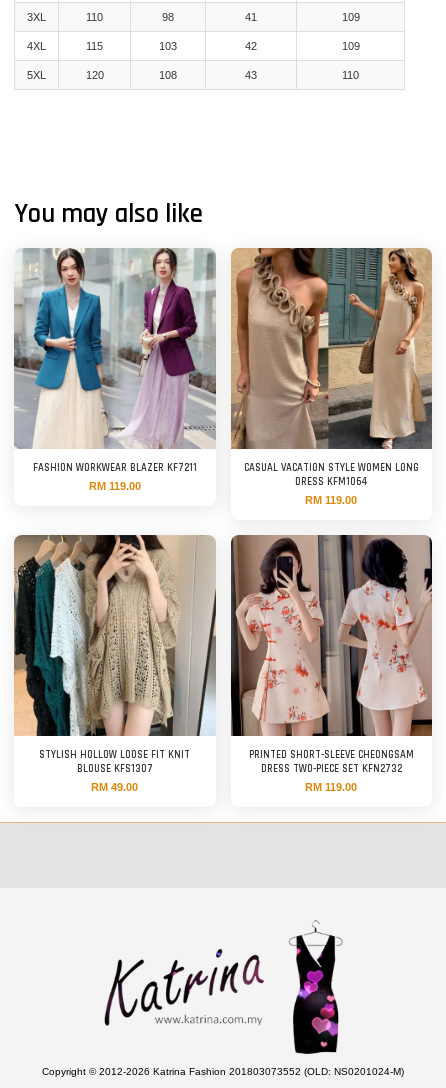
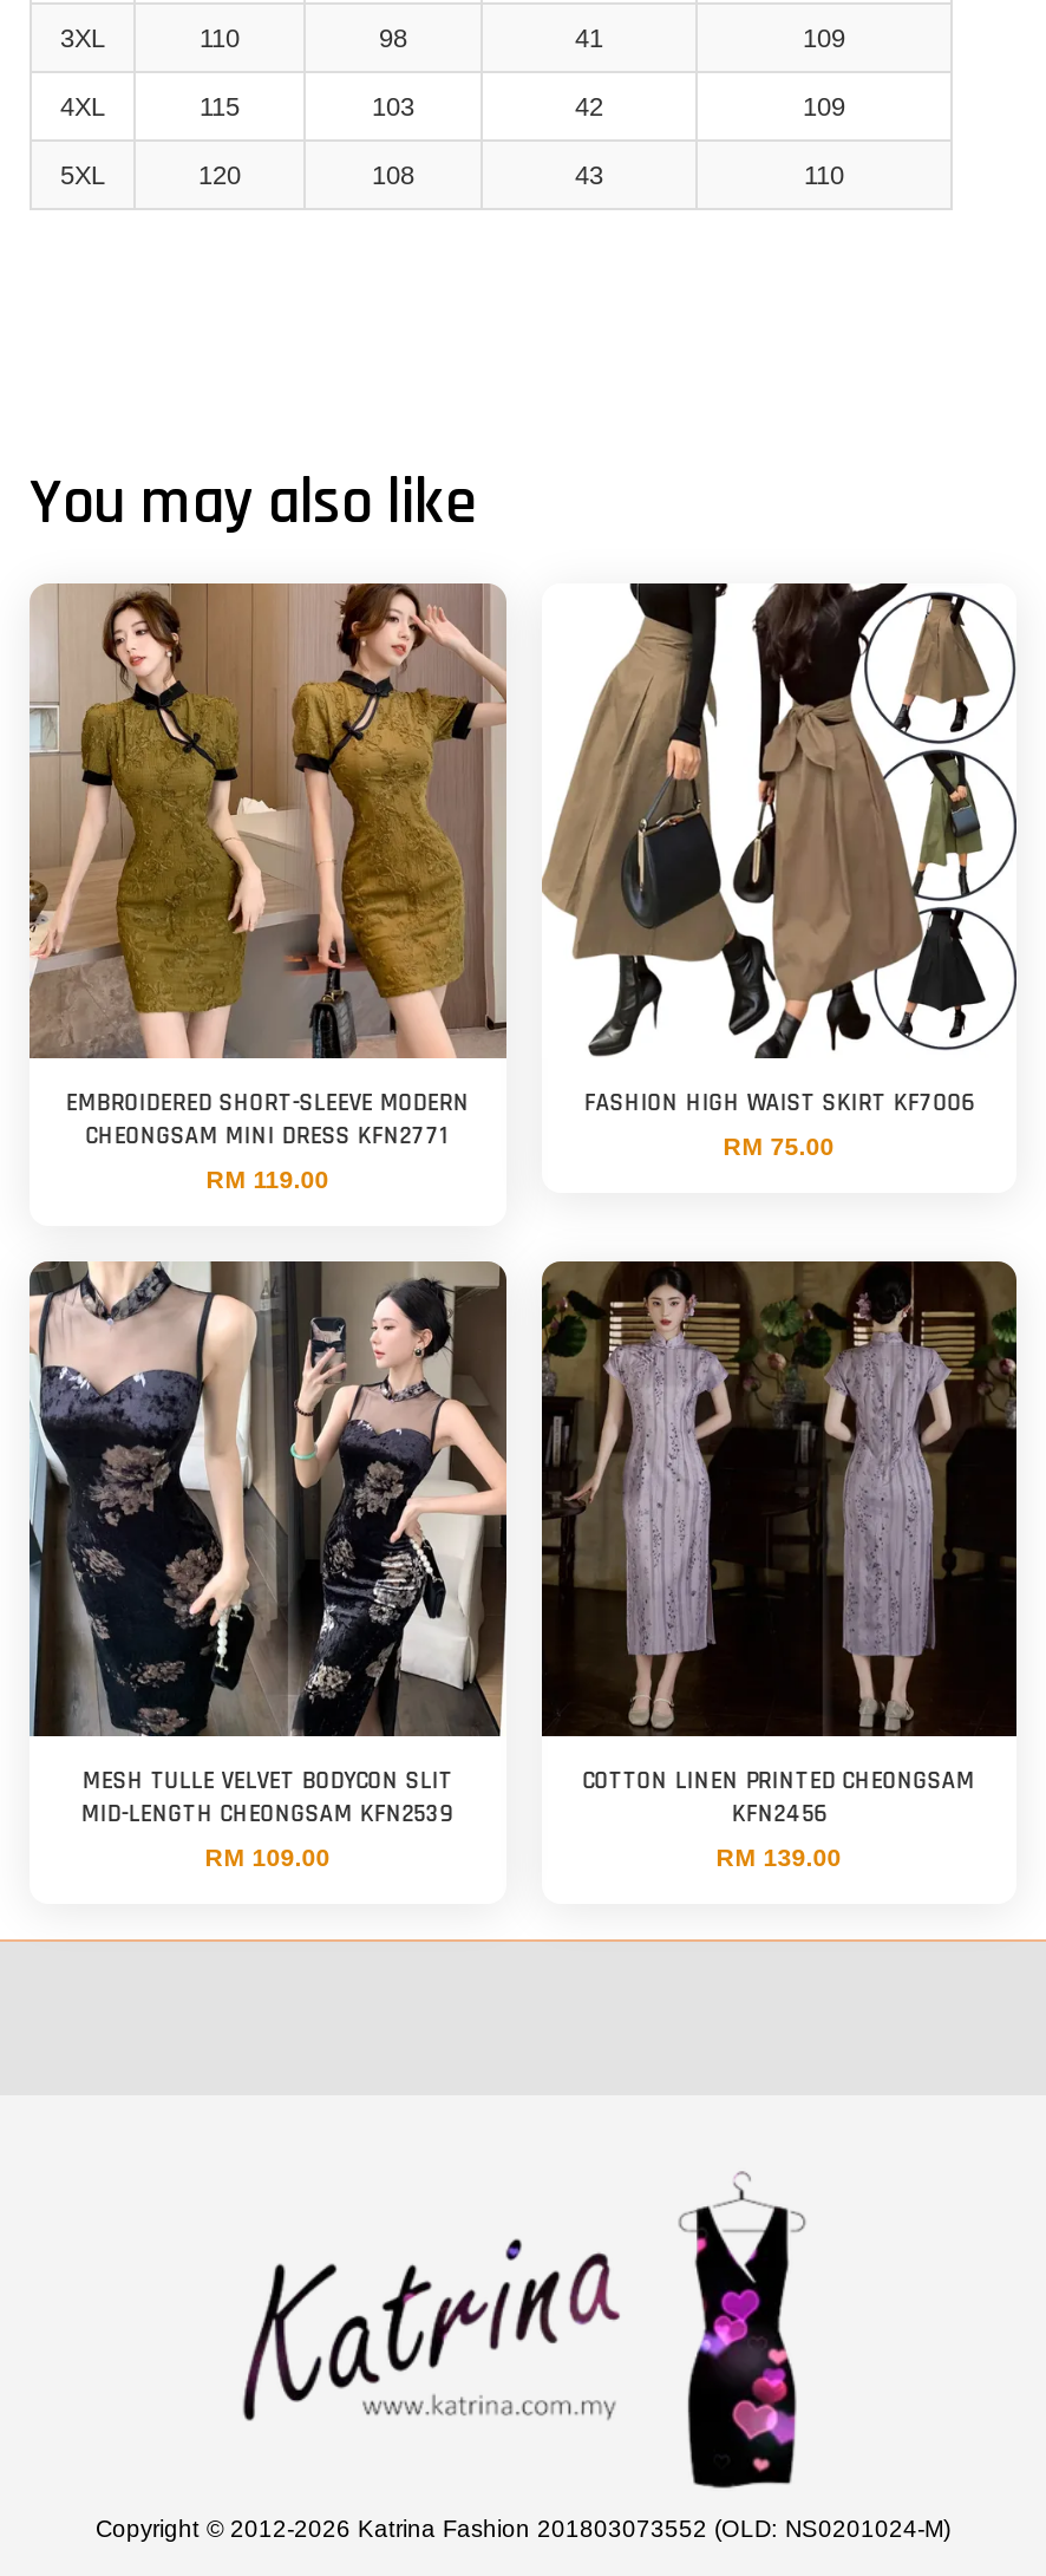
[14,248,216,475] [image] | FASHION WORKWEAR BLAZER KF7211 -> [30,581,506,1153] [image] | EMBROIDERED SHORT-SLEEVE MODERN | CHEONGSAM MINI DRESS KFN2771
[230,247,433,506] [image] | CASUAL VACATION STYLE WOMEN LONG | DRESS KFM1064 | RM 119.00 -> [542,581,1019,1160] [image] | FASHION HIGH WAIST SKIRT KF7006 | RM 75.00
[14,534,216,793] [image] | STYLISH HOLLOW LOOSE FIT KNIT | BLOUSE KFS1307 | RM 49.00 -> [27,1261,506,1871] [image] | MESH TULLE VELVET BODYCON SLIT | MID-LENGTH CHEONGSAM KFN2539 | RM 109.00
[231,535,432,793] [image] | PRINTED SHORT-SLEEVE CHEONGSAM | DRESS TWO-PIECE SET KFN2732 | RM 119.00 -> [544,1261,1016,1871] [image] | COTTON LINEN PRINTED CHEONGSAM | KFN2456 | RM 139.00

